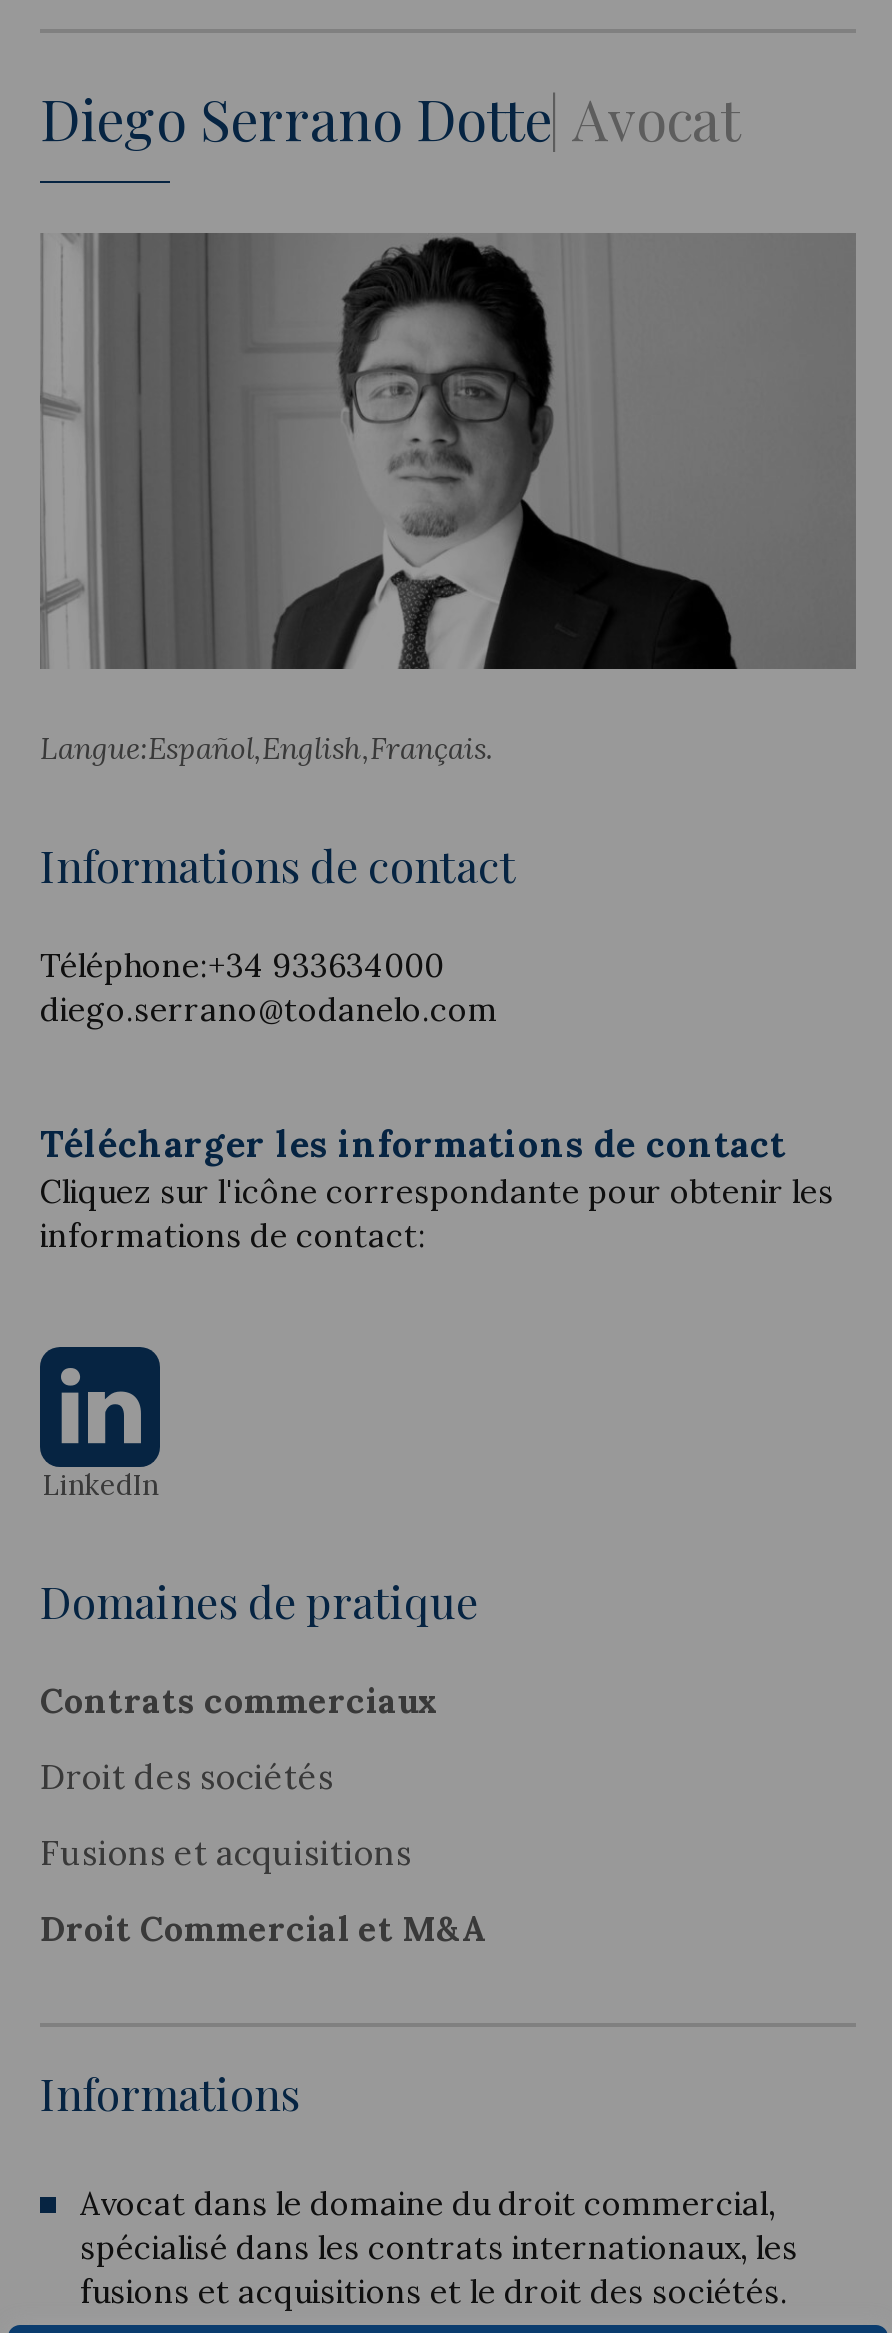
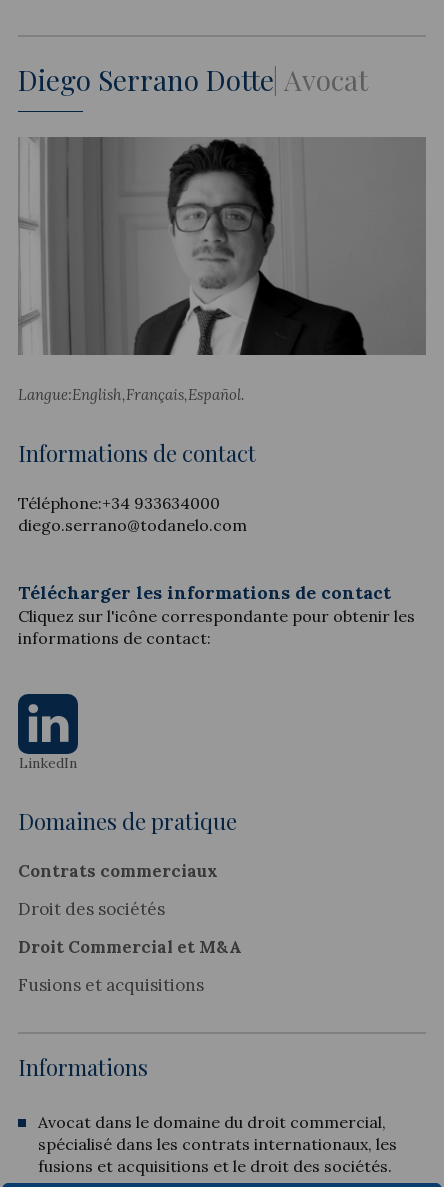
[40,729,486,767] Langue:Español English Français -> [18,385,241,404] Langue:English Français Español
moved [40,1831,412,1875] -> [18,974,204,996]: Fusions et acquisitions
moved [40,1907,488,1951] -> [18,936,242,958]: Droit Commercial et M&A

